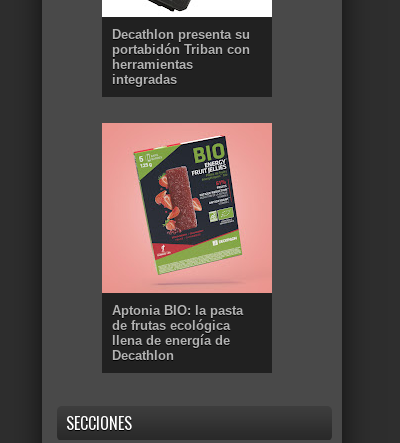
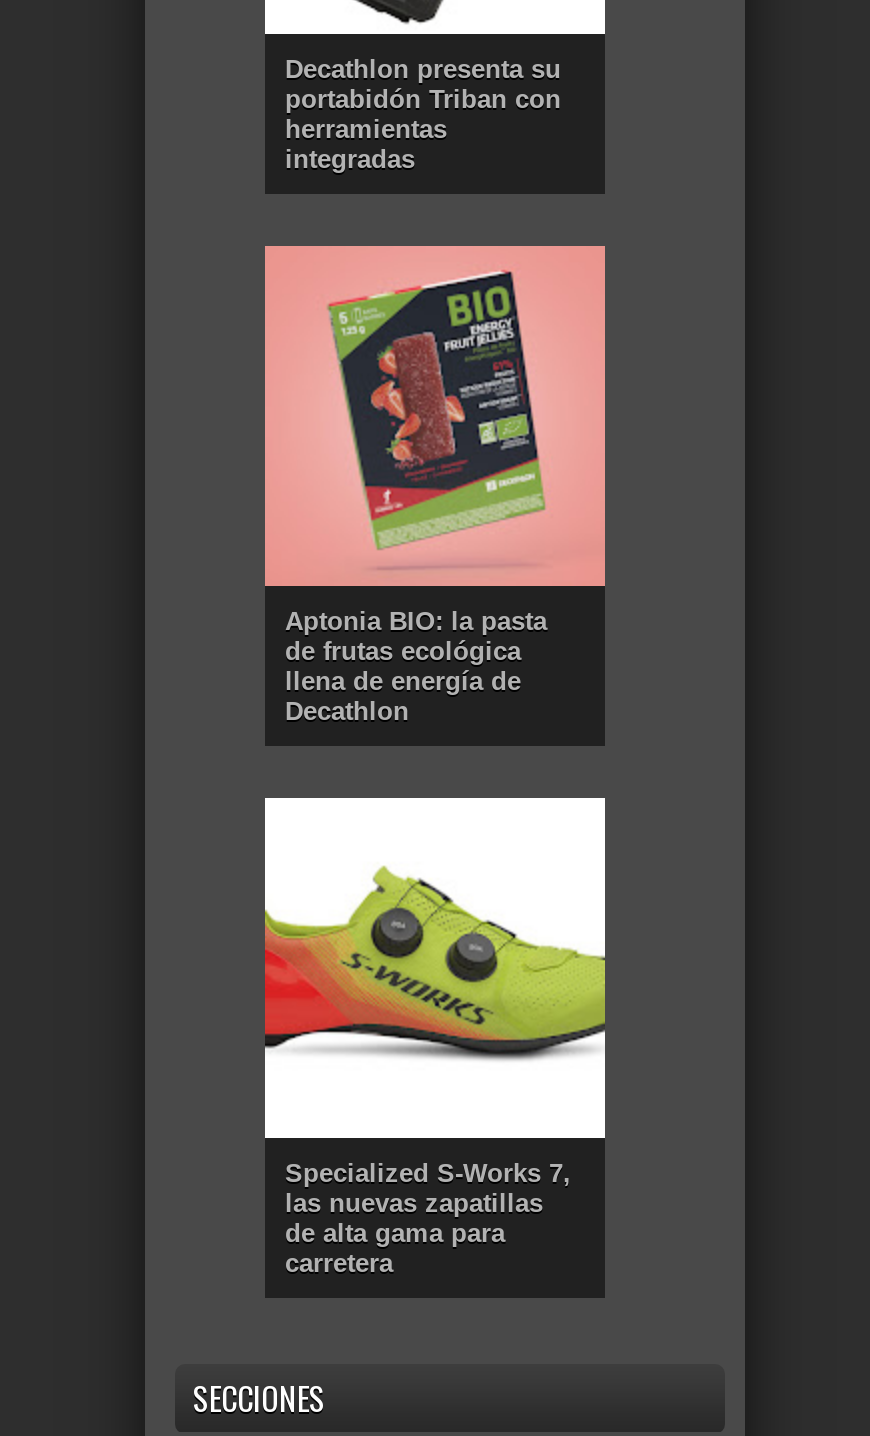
none -> [263,796,607,1279] [image] | Specialized S-Works 7, | las nuevas zapatillas | de alta gama para | carretera

